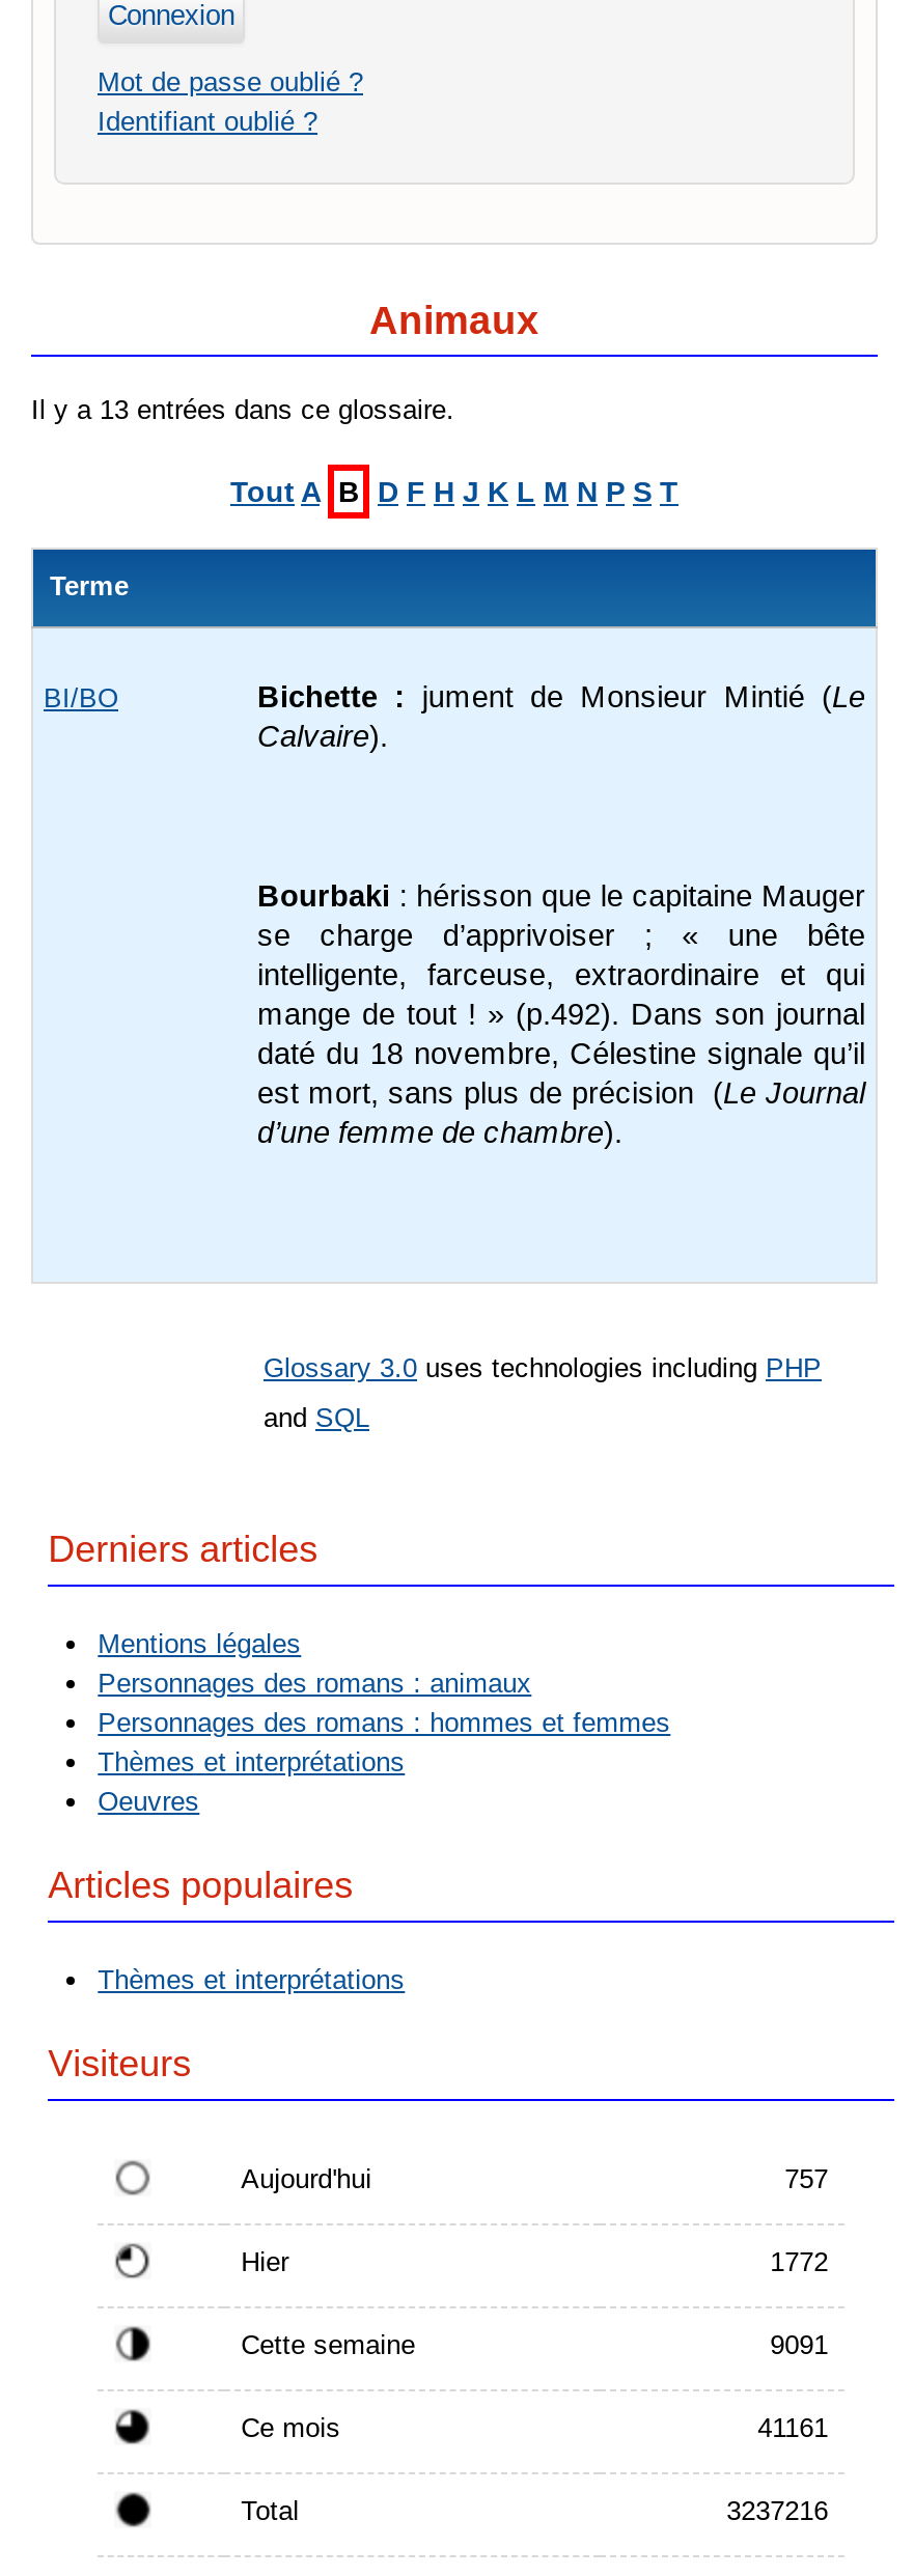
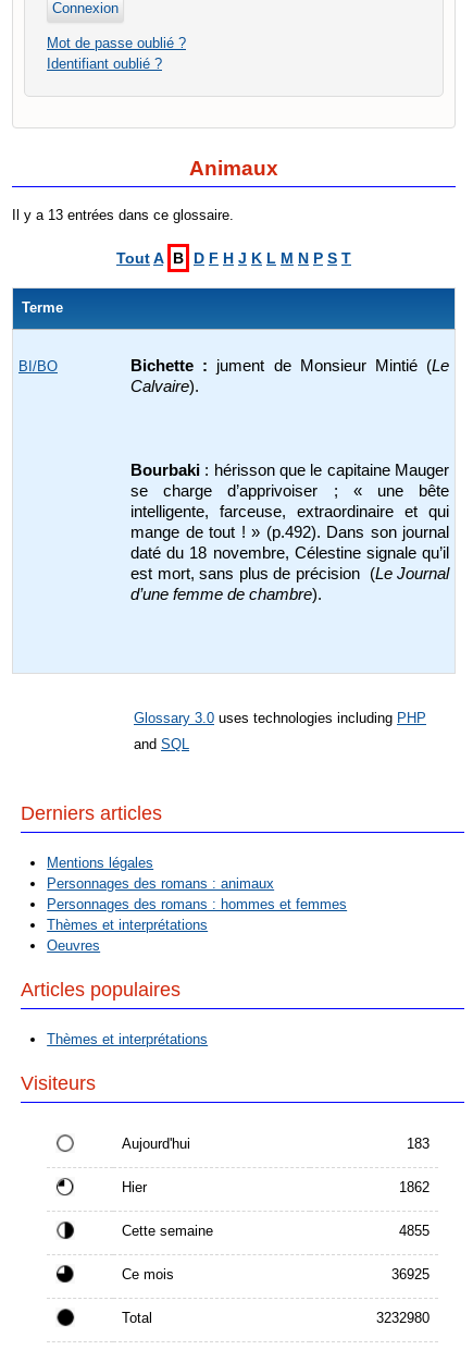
[785,2163,828,2194] 757 -> [407,1136,430,1152] 183
[770,2246,828,2277] 1772 -> [399,1179,430,1195] 1862
[770,2329,828,2360] 9091 -> [399,1223,430,1239] 4855
[758,2412,828,2443] 41161 -> [392,1266,430,1282] 36925
[727,2495,828,2526] 3237216 -> [376,1310,430,1326] 3232980

